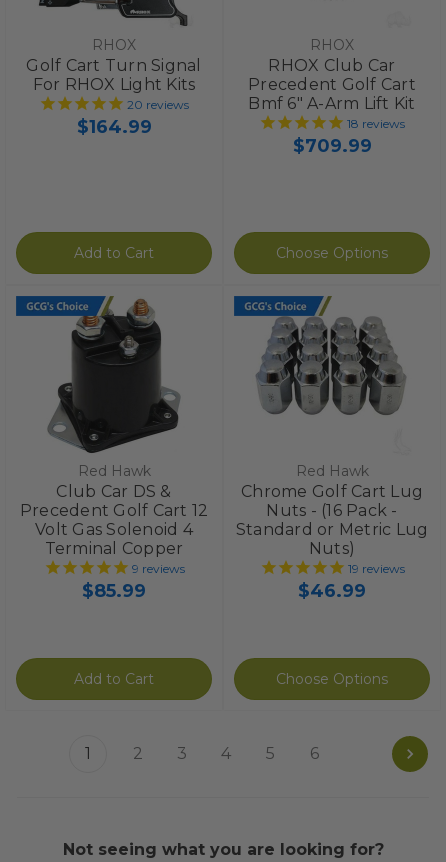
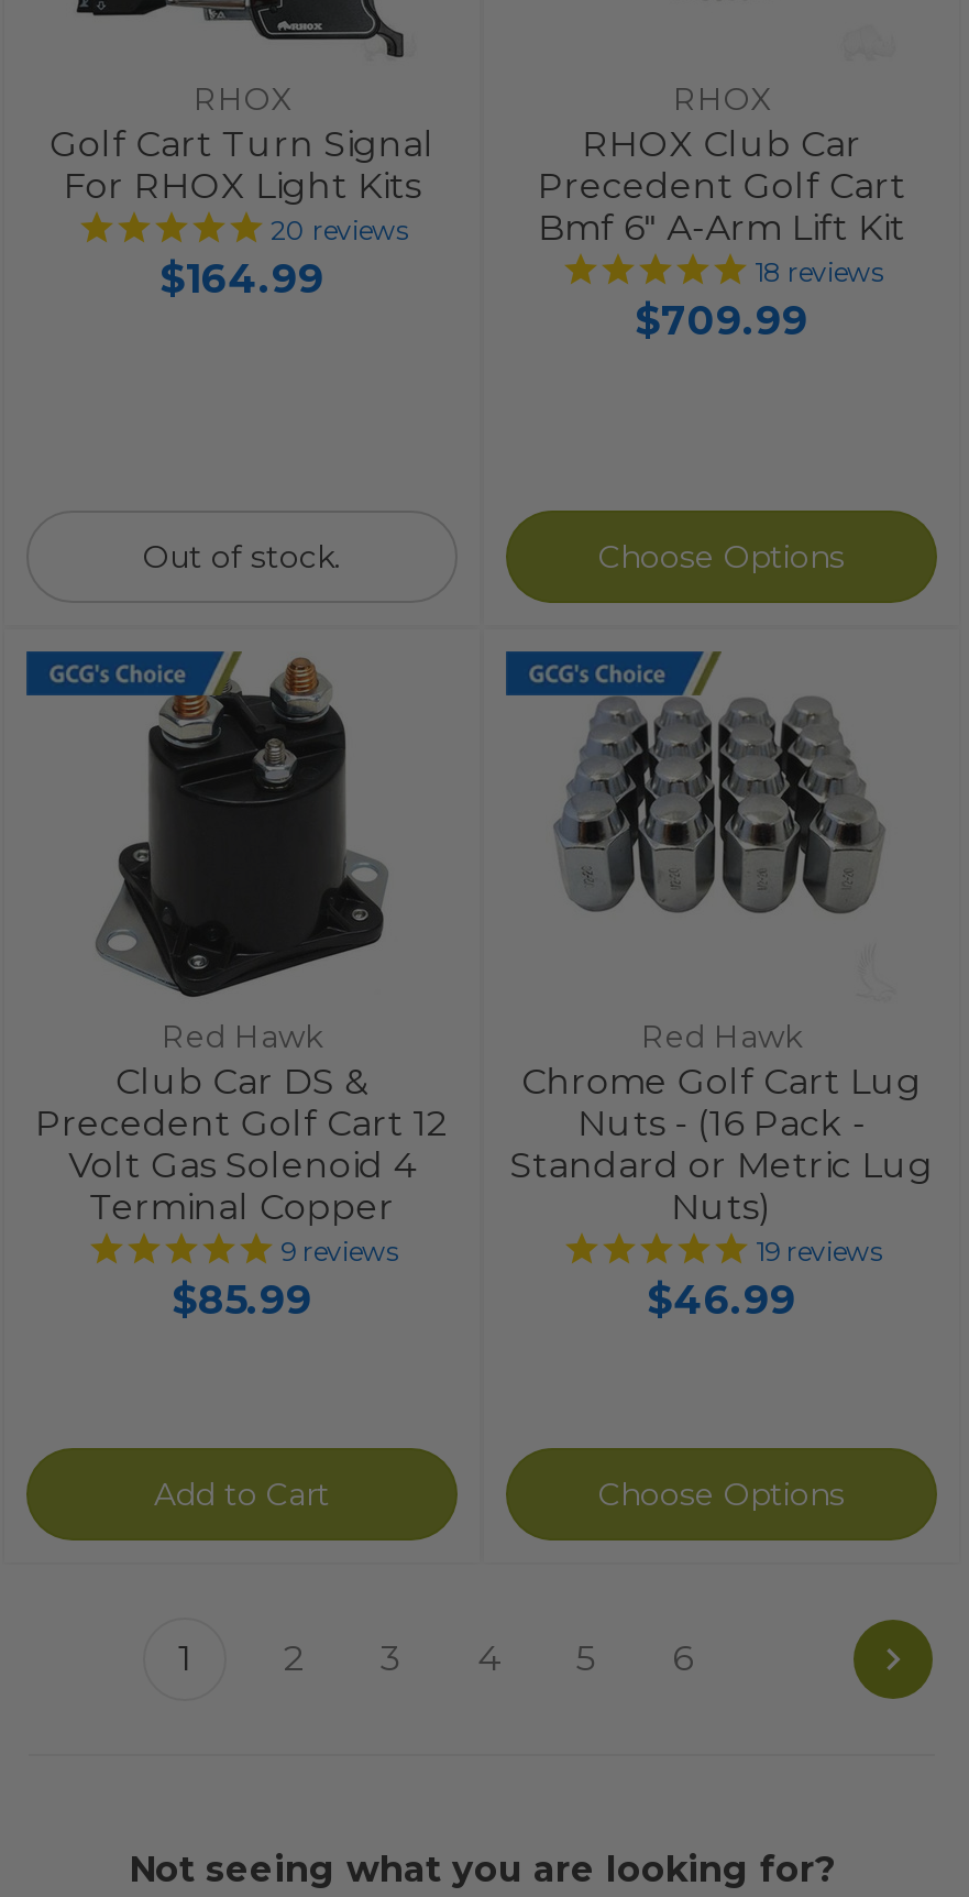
[74,244,154,262] Add to Cart -> [143,537,341,577] Out of stock.

